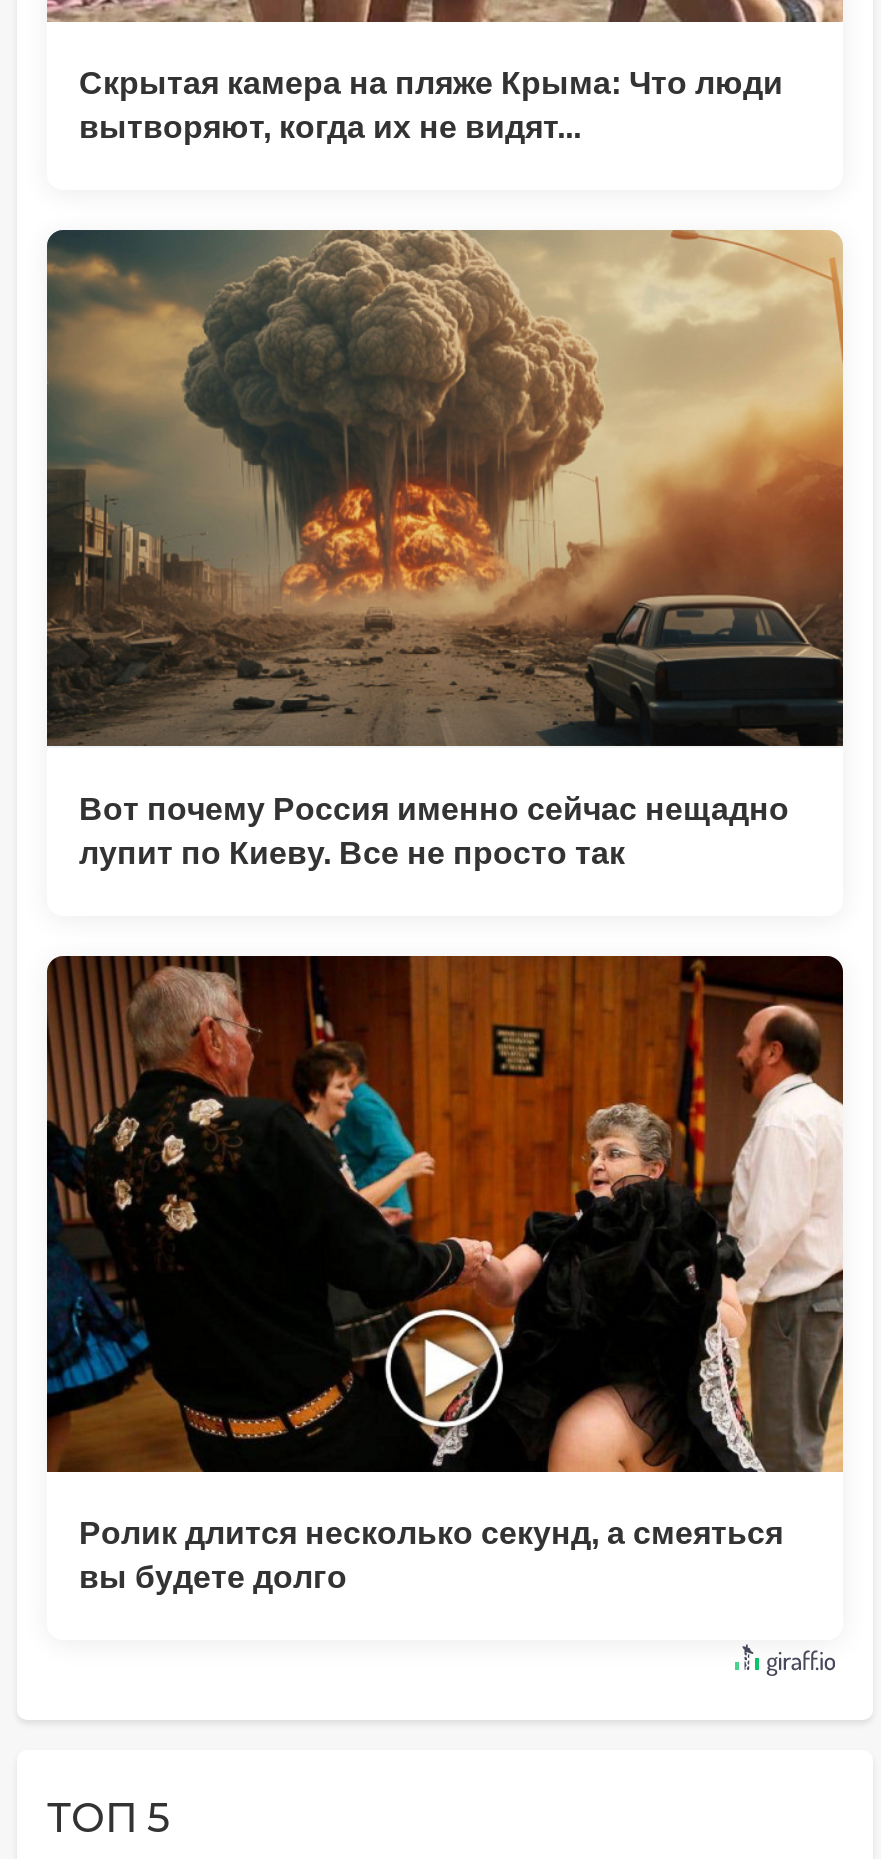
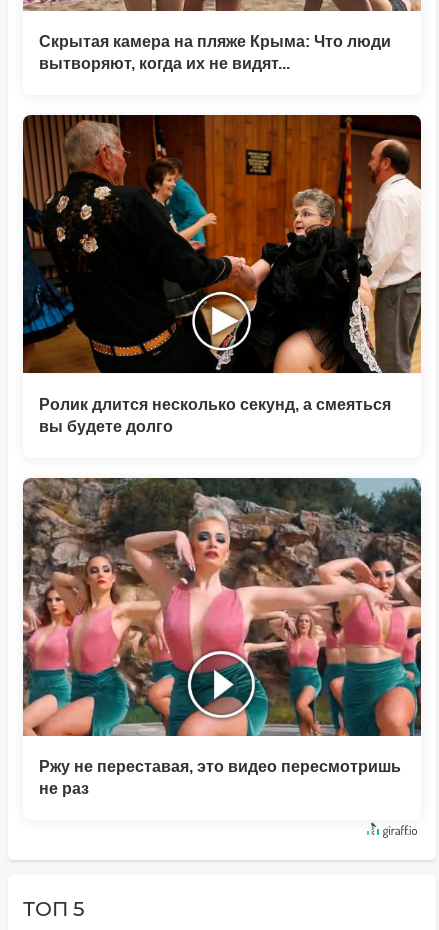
[47,228,845,869] [image] | Вот почему Россия именно сейчас нещадно | лупит по Киеву. Все не просто так -> none
moved [45,952,847,1595] -> [22,113,423,435]: [image] | Ролик длится несколько секунд, а смеяться | вы будете долго
none -> [22,477,422,797] [image] | Ржу не переставая, это видео пересмотришь | не раз

